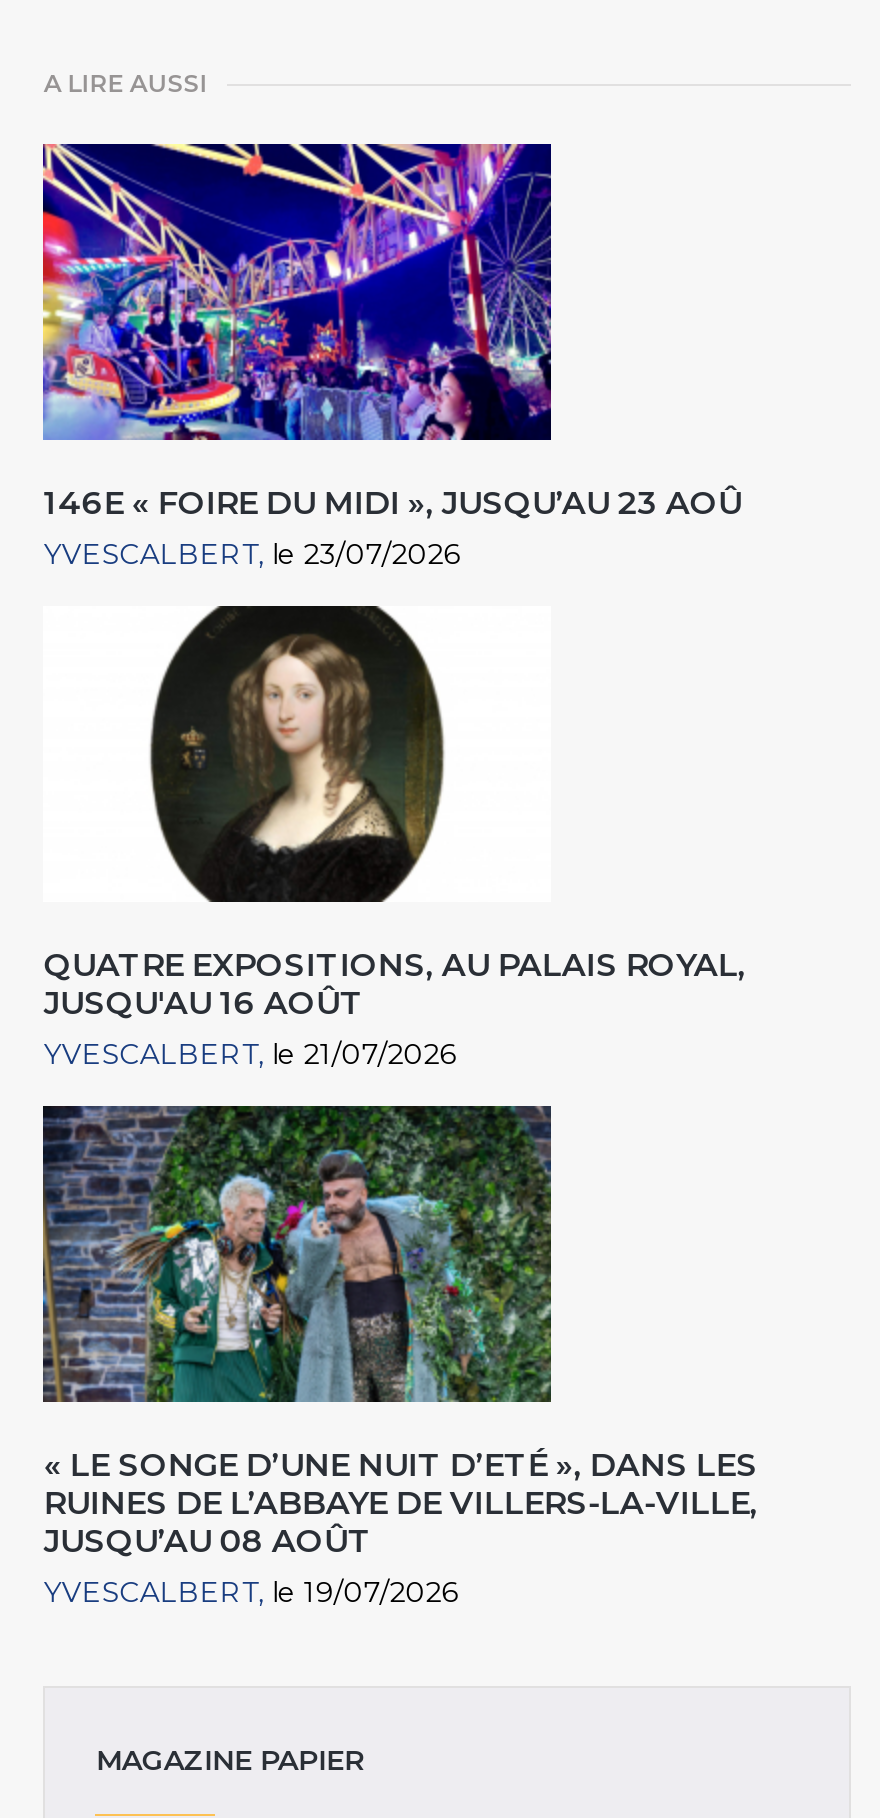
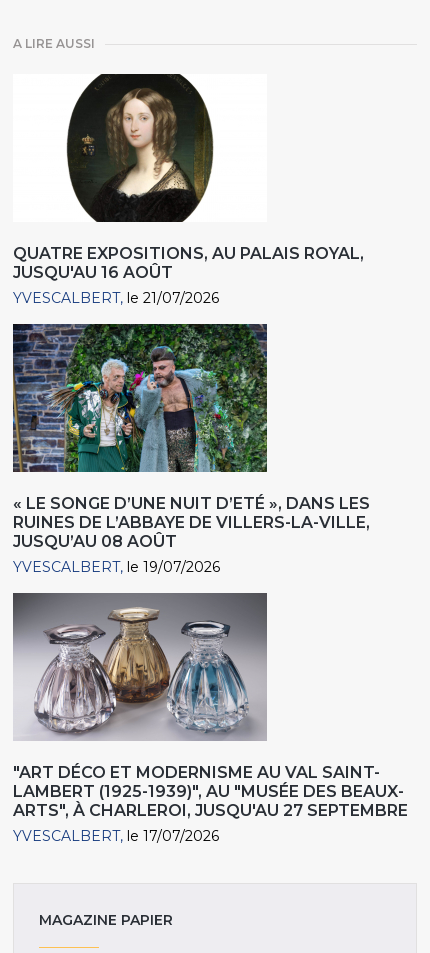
[41,142,742,572] [image] | 146E « FOIRE DU MIDI », JUSQU’AU 23 AOÛ | YVESCALBERT le 23/07/2026 -> none
moved [44,606,758,1611] -> [13,74,370,576]: [image] | QUATRE EXPOSITIONS, AU PALAIS ROYAL, | JUSQU'AU 16 AOÛT | YVESCALBERT le 21/07/2026 | « LE SONGE D’UNE NUIT D’ETÉ », DANS LES | RUINES DE L’ABBAYE DE VILLERS-LA-VILLE, | JUSQU’AU 08 AOÛT | YVESCALBERT le 19/07/2026
none -> [13,592,408,845] [image] | "ART DÉCO ET MODERNISME AU VAL SAINT- | LAMBERT (1925-1939)", AU "MUSÉE DES BEAUX- | ARTS", À CHARLEROI, JUSQU'AU 27 SEPTEMBRE | YVESCALBERT le 17/07/2026

